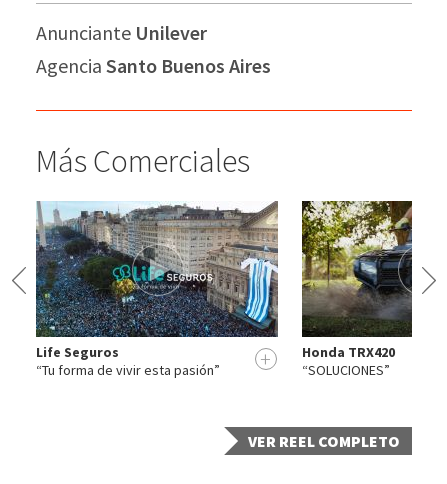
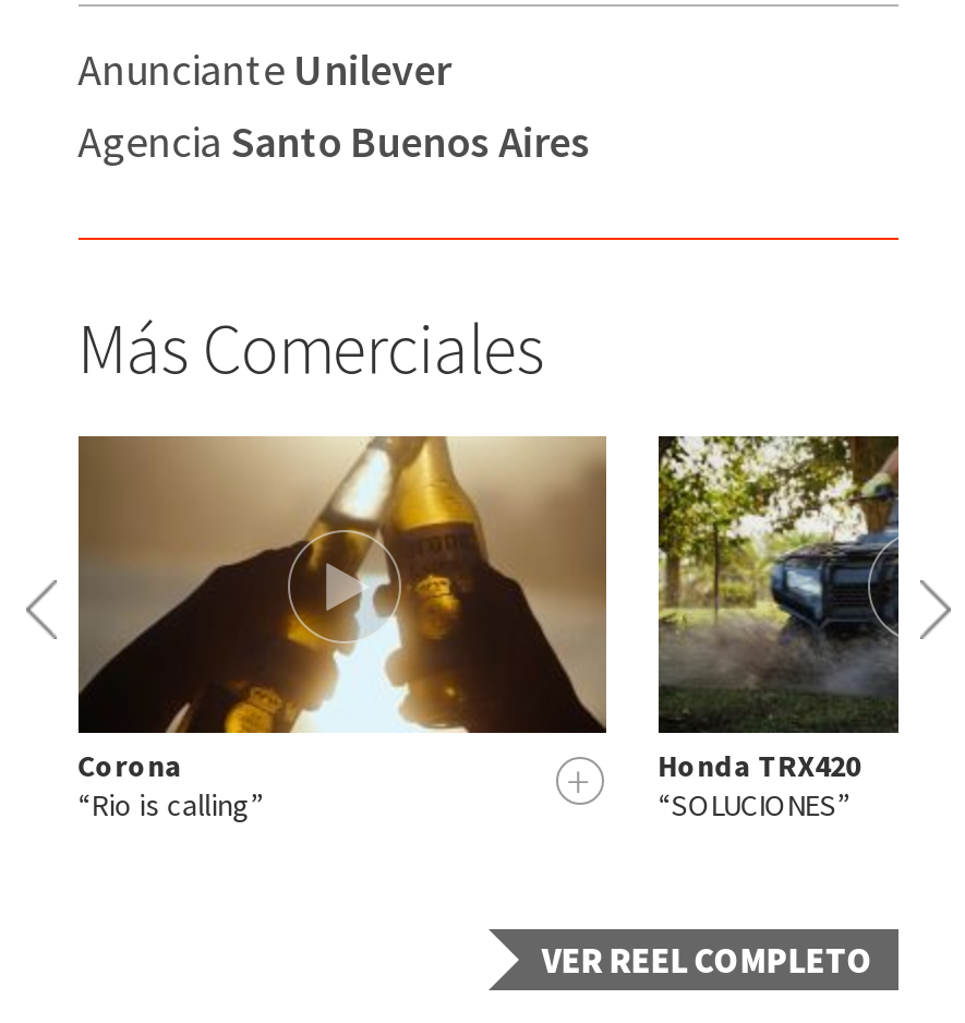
[35,201,278,379] [image] | Life Seguros | “Tu forma de vivir esta pasión” -> [76,434,608,824] [image] | Corona | “Rio is calling”

